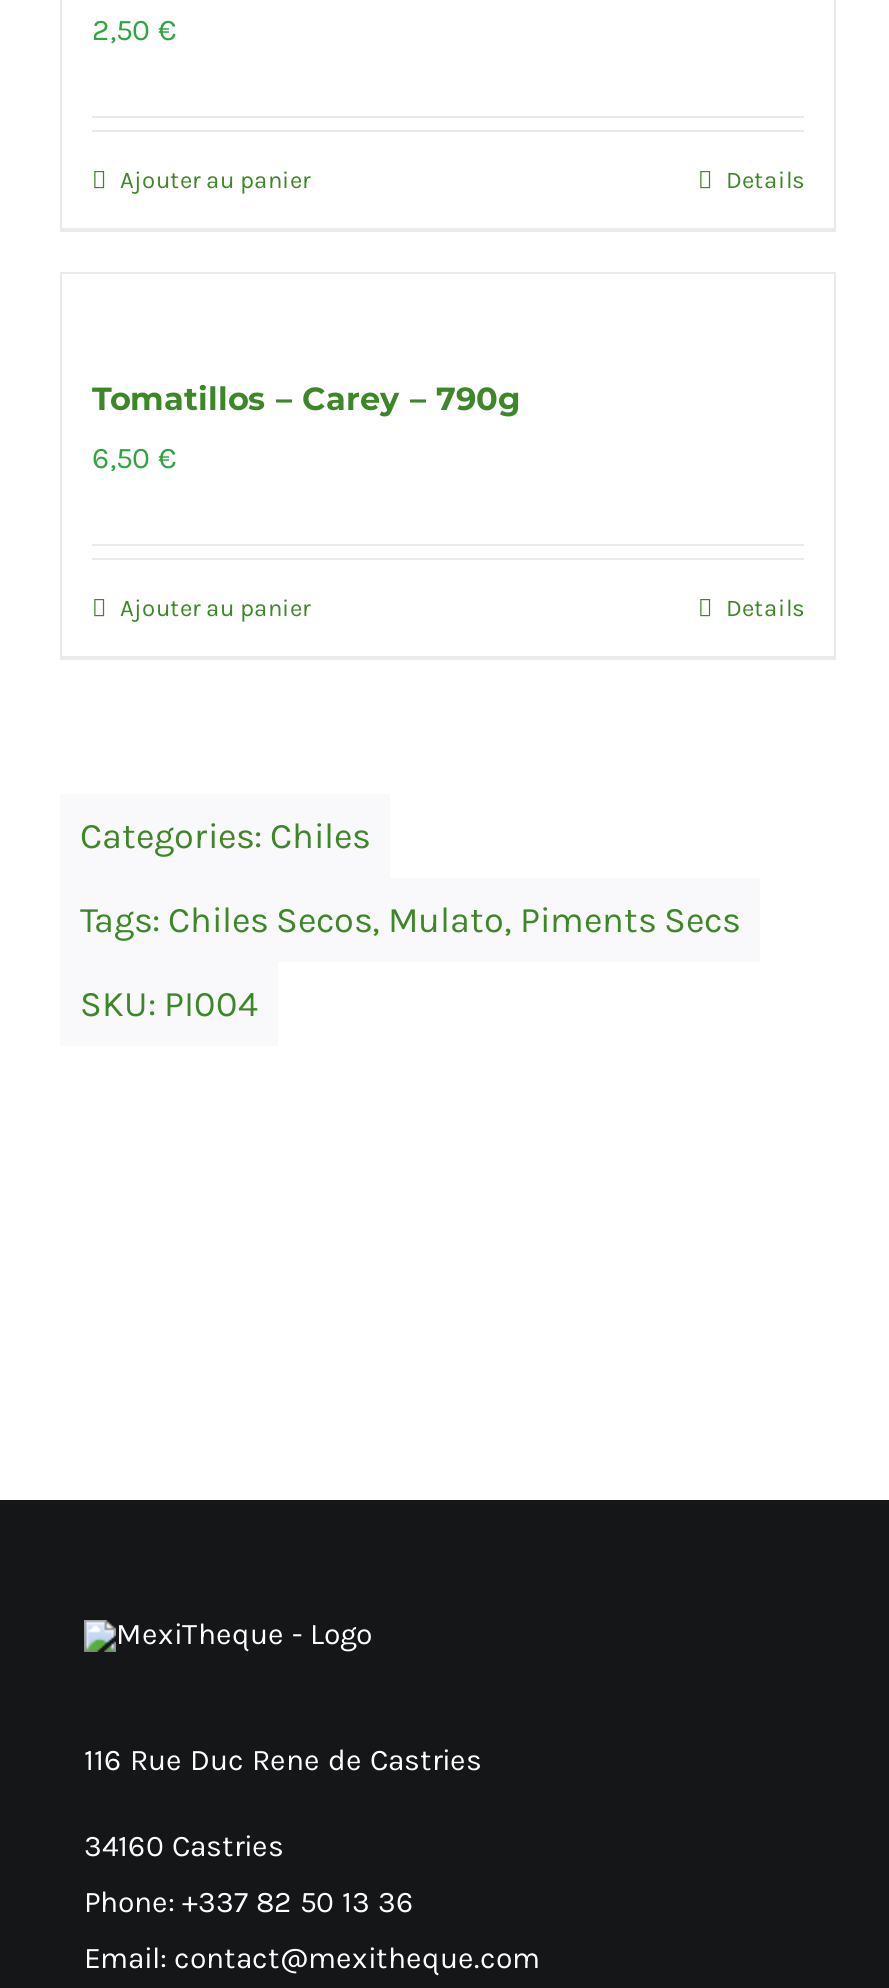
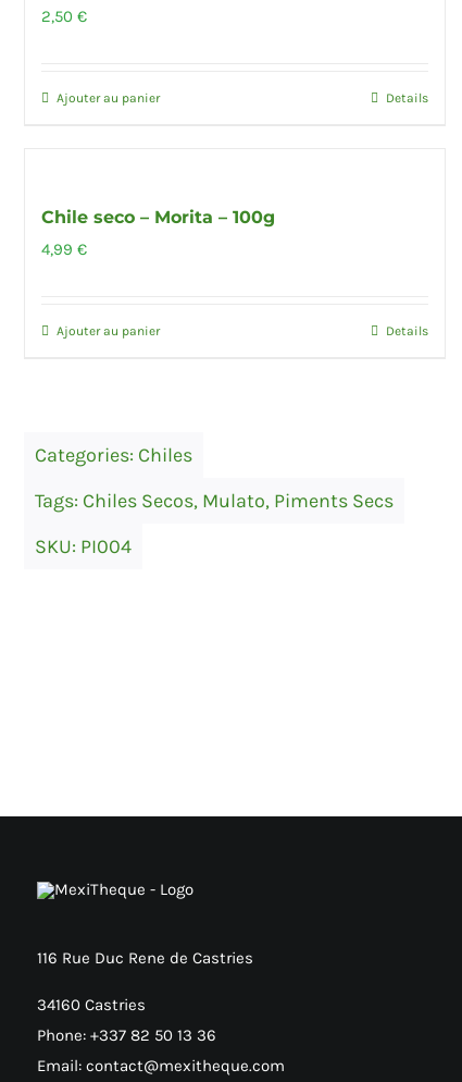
[92,380,520,418] Tomatillos – Carey – 790g -> [41,207,275,227] Chile seco – Morita – 100g
[92,440,176,476] 6,50 € -> [41,239,87,259] 4,99 €

